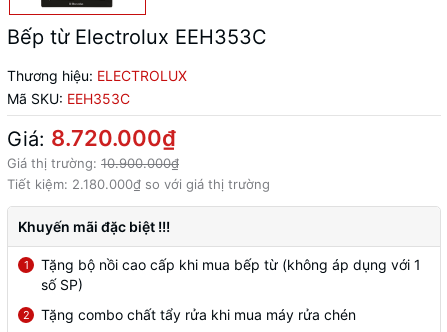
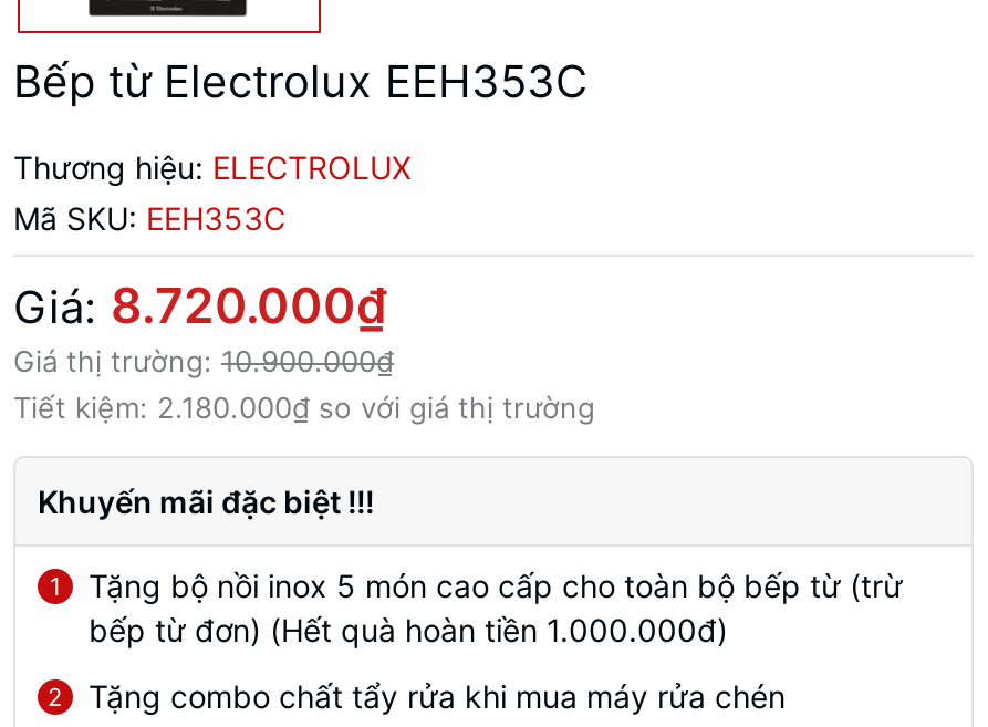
[41,256,421,293] Tặng bộ nồi cao cấp khi mua bếp từ (không áp dụng với 1 | số SP) -> [89,566,903,648] Tặng bộ nồi inox 5 món cao cấp cho toàn bộ bếp từ (trừ | bếp từ đơn) (Hết quà hoàn tiền 1.000.000đ)

